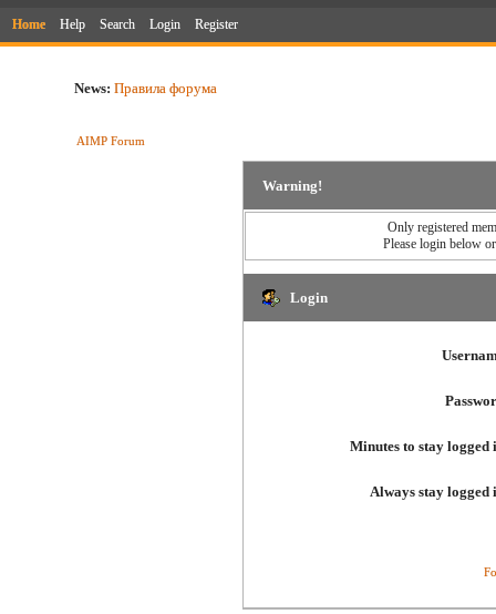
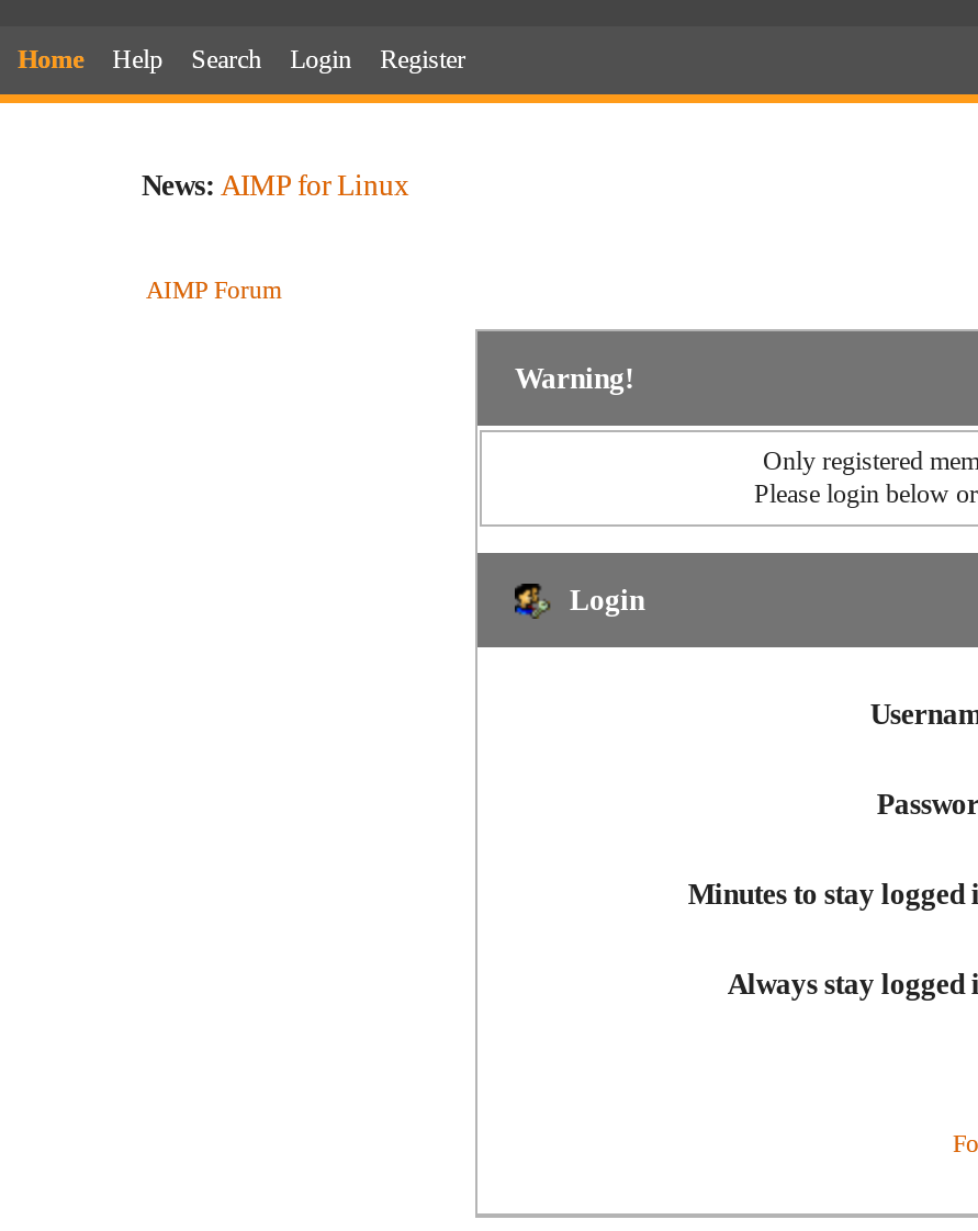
[74,80,217,96] News: Правила форума -> [142,169,409,202] News: AIMP for Linux

